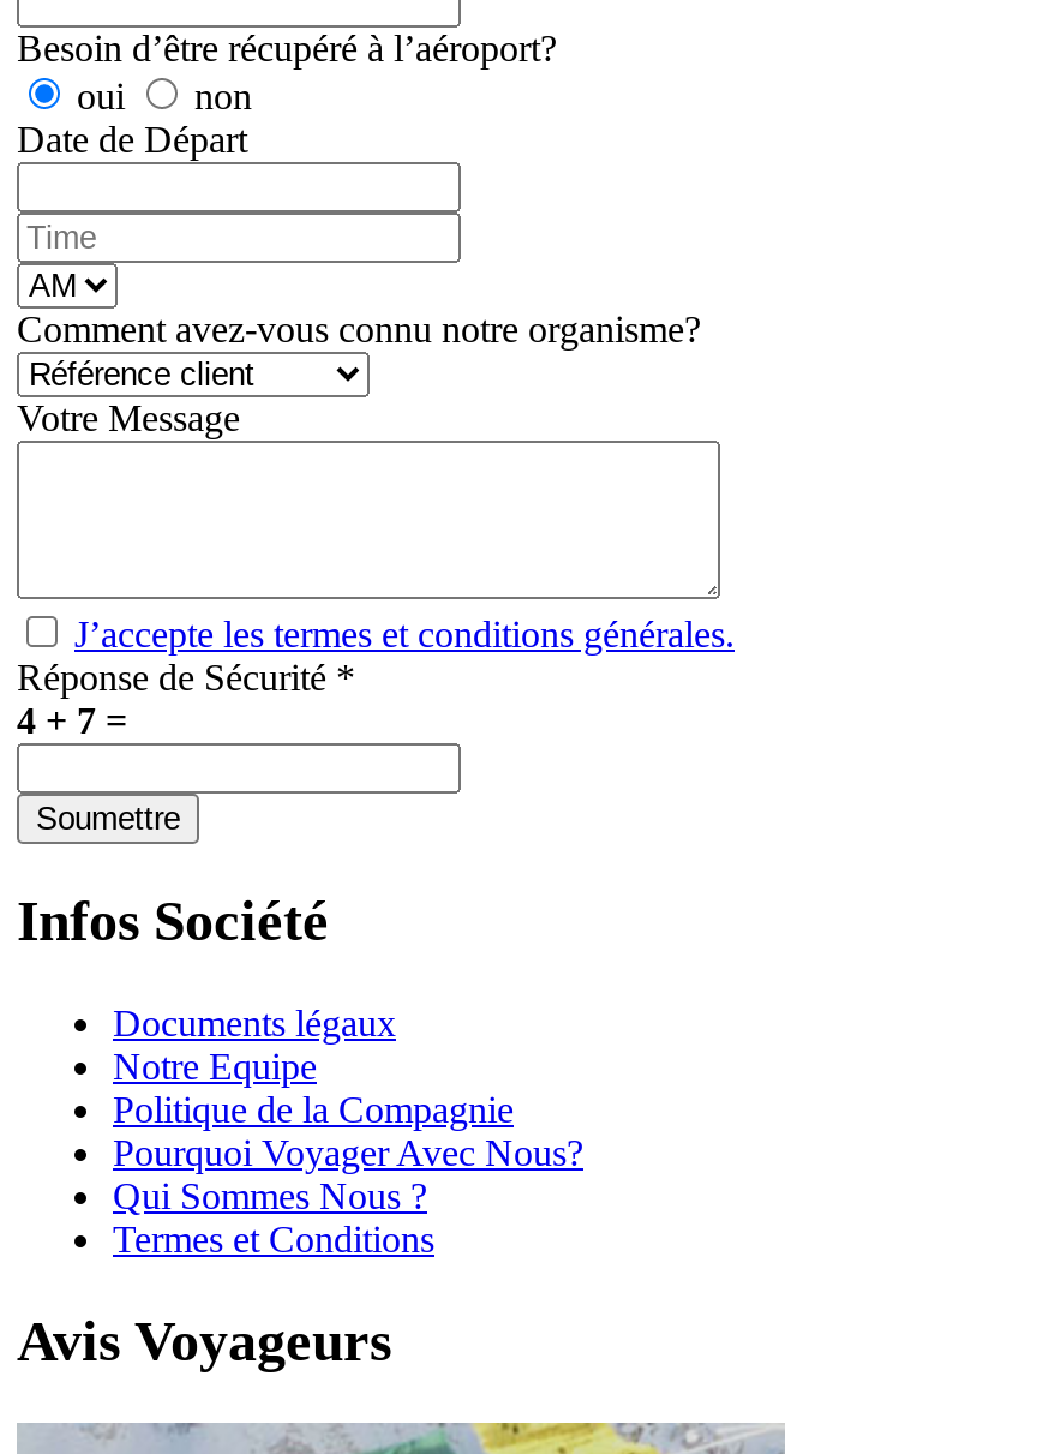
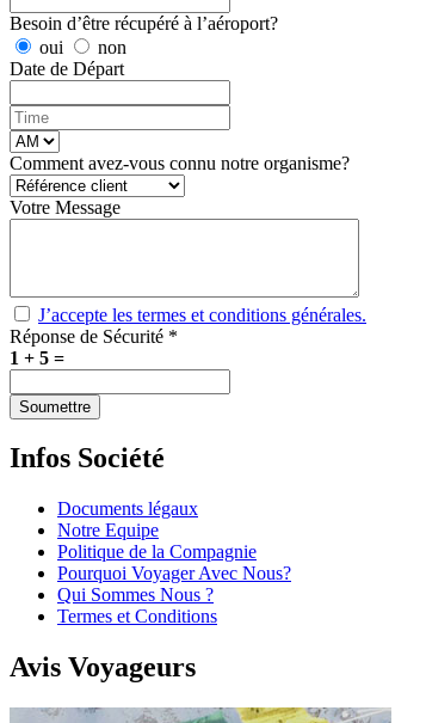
[17,699,127,740] 4 + 7 = -> [10,347,64,367] 1 + 5 =

